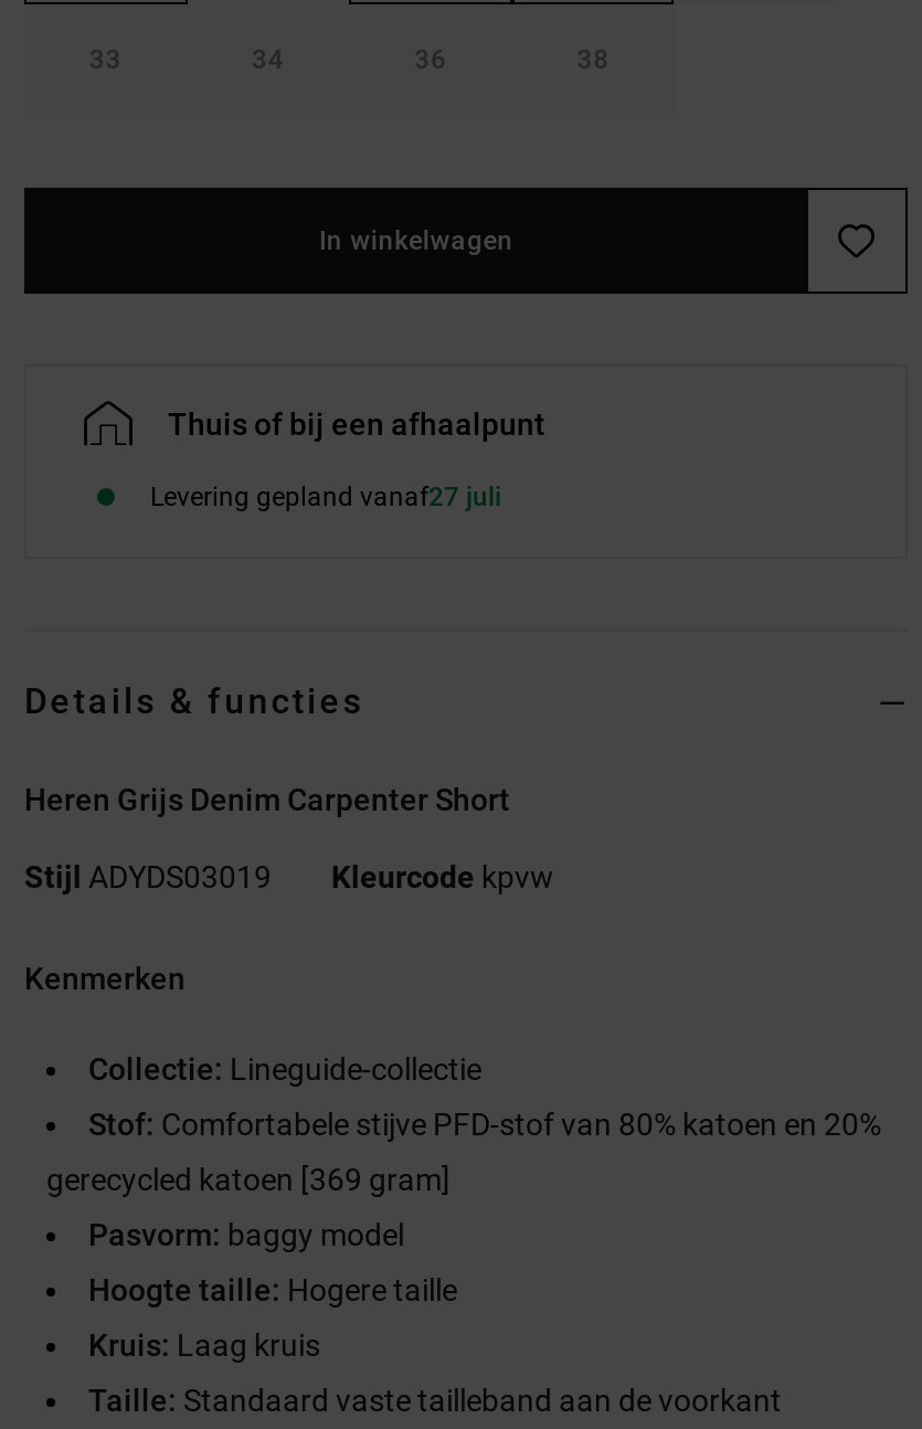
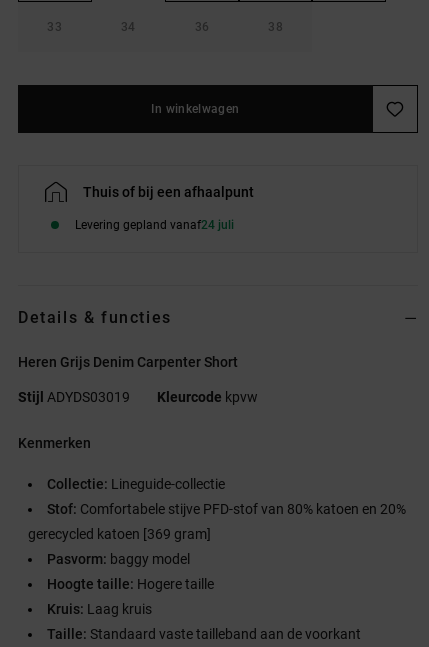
[150,481,501,512] Levering gepland vanaf27 juli -> [75,218,234,232] Levering gepland vanaf24 juli

